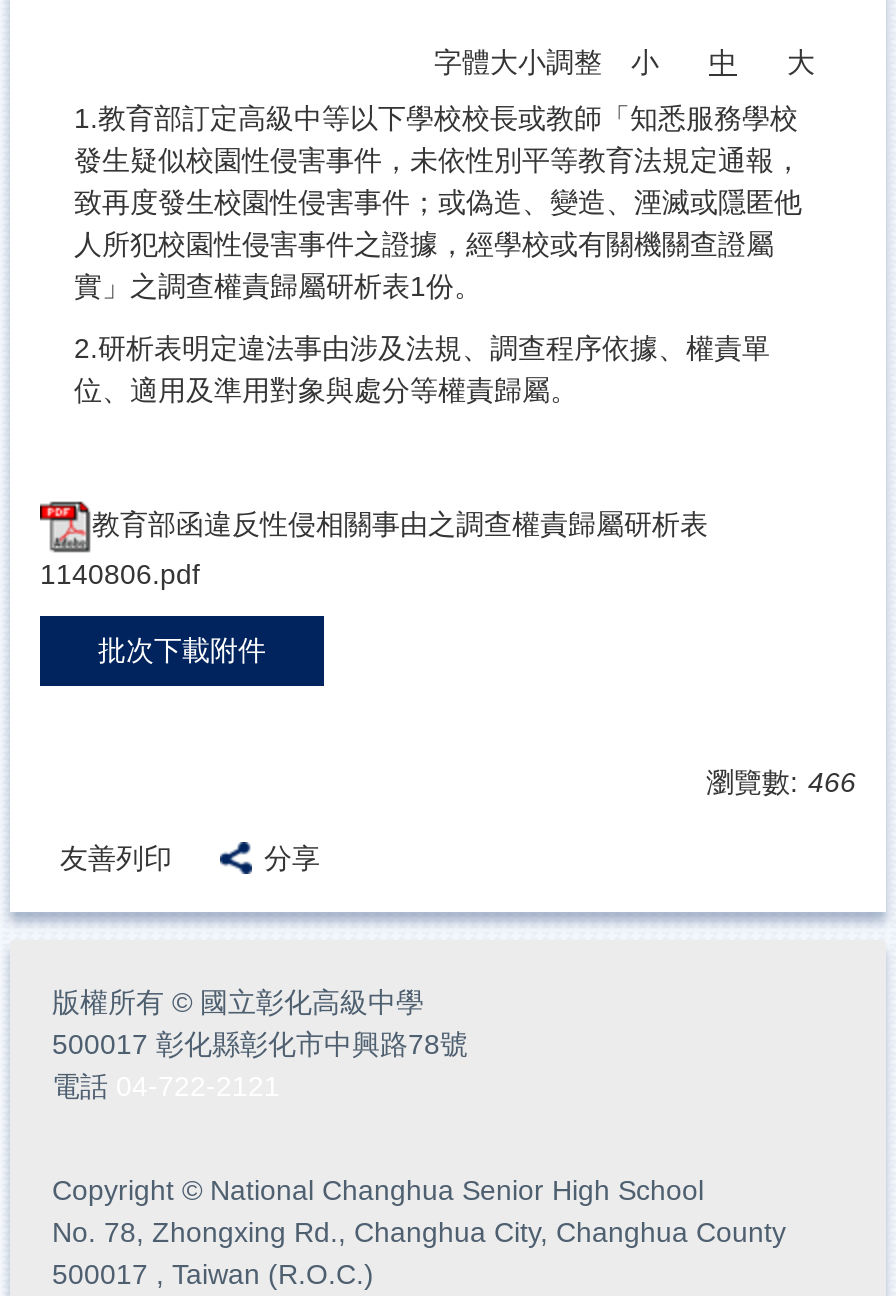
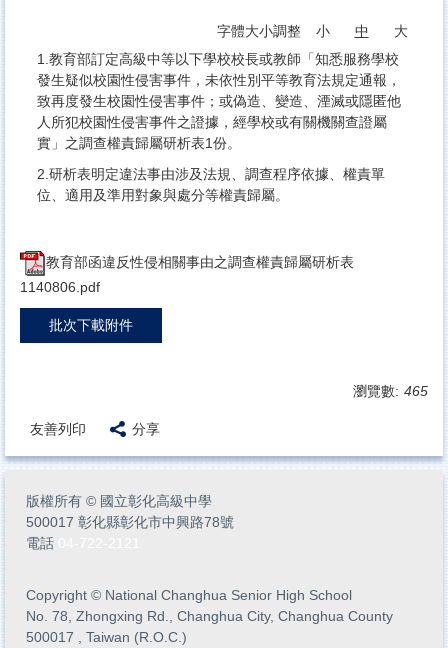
[706,765,856,797] 瀏覽數: 466 -> [353,383,428,399] 瀏覽數: 465

